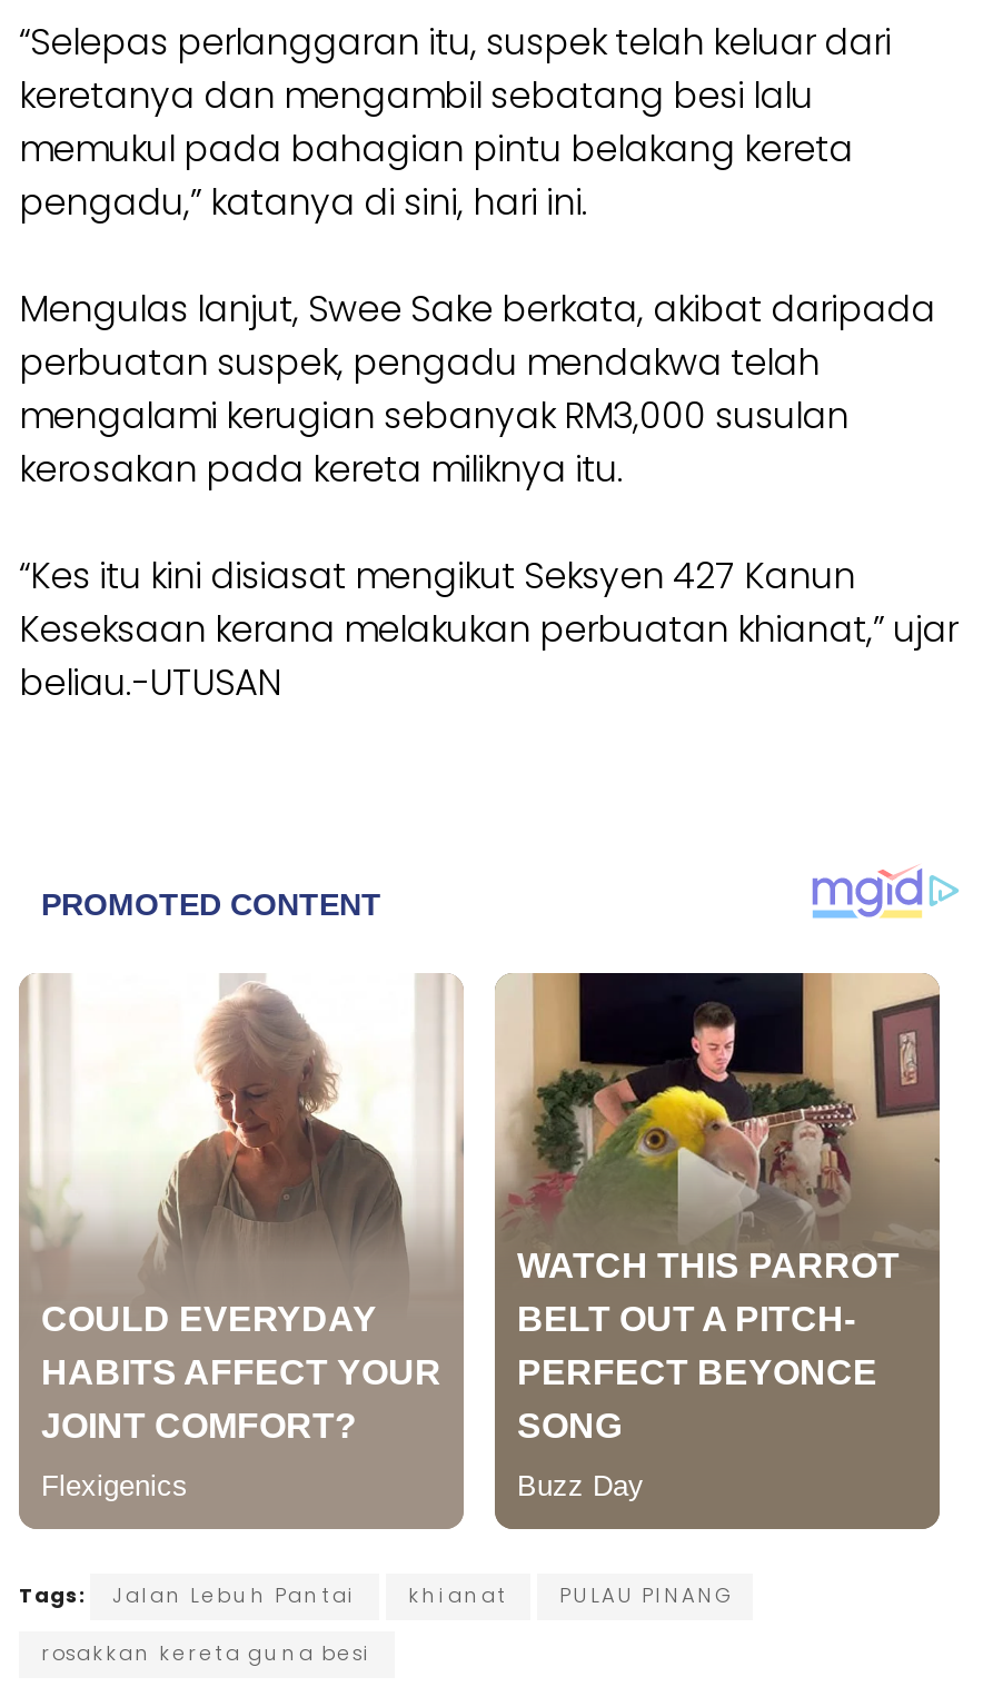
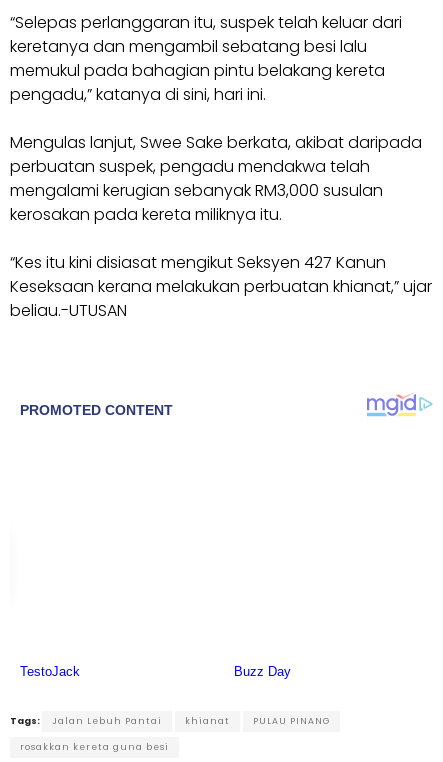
[17,972,466,1530] [image] -> none
[493,970,942,1530] [image] -> none

